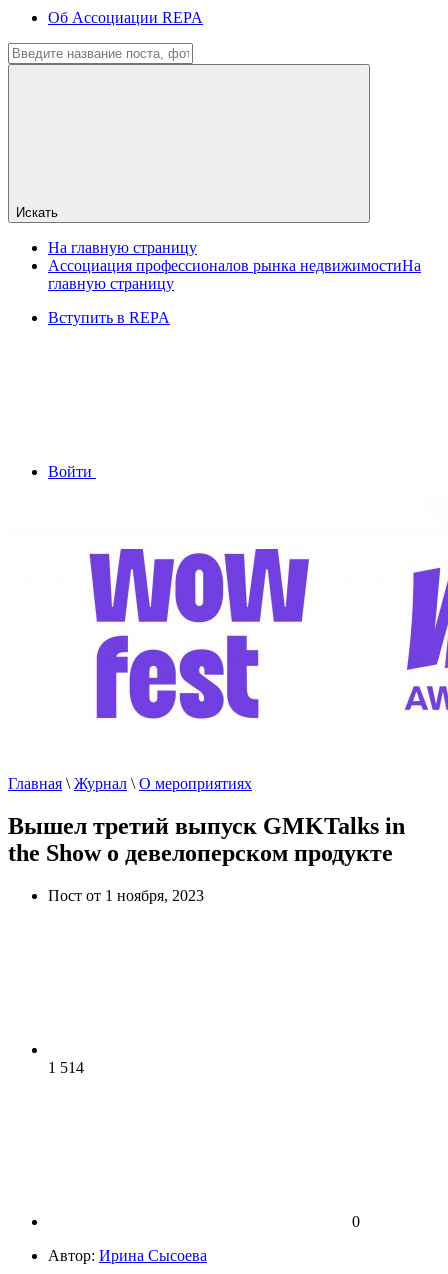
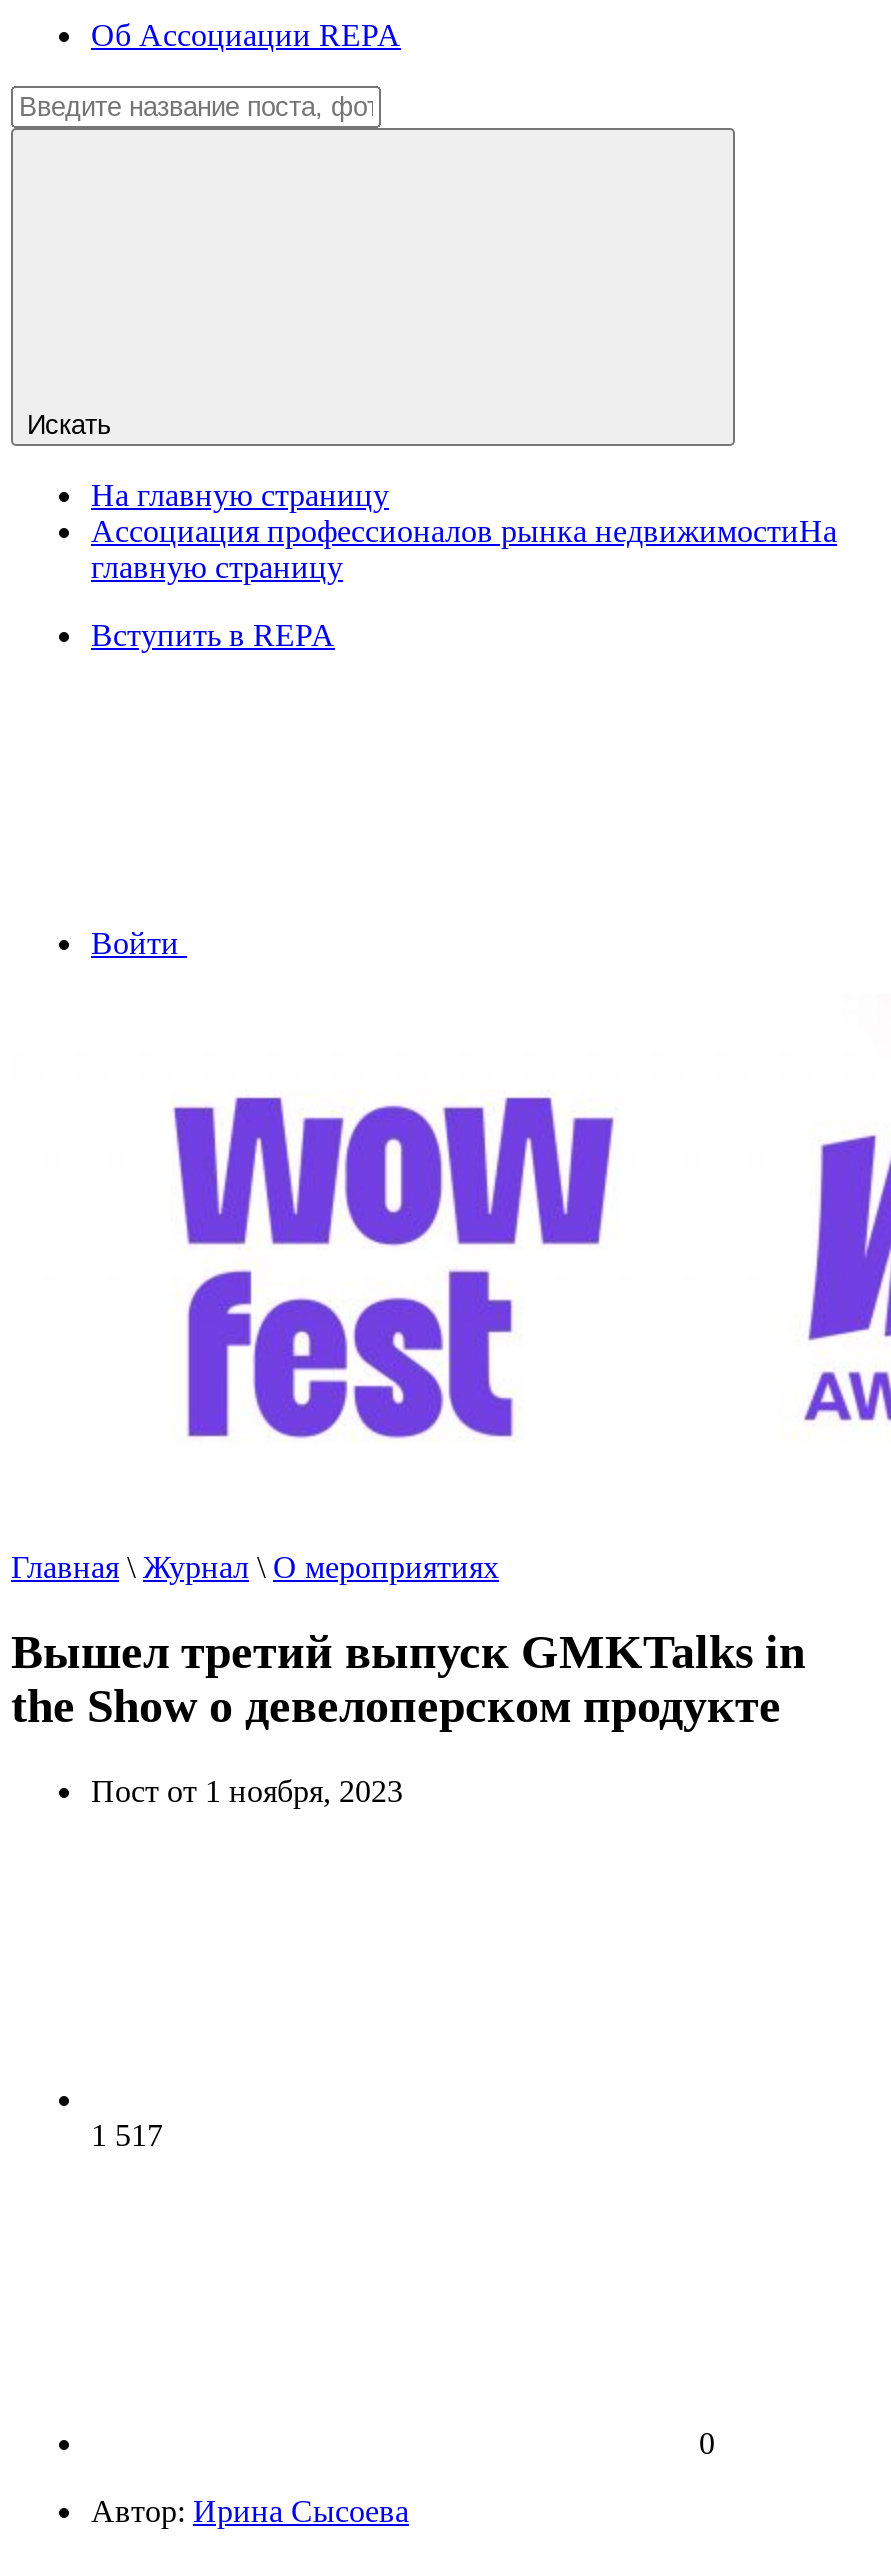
[48,1059,84,1076] 1 514 -> [91,2118,163,2152] 1 517

